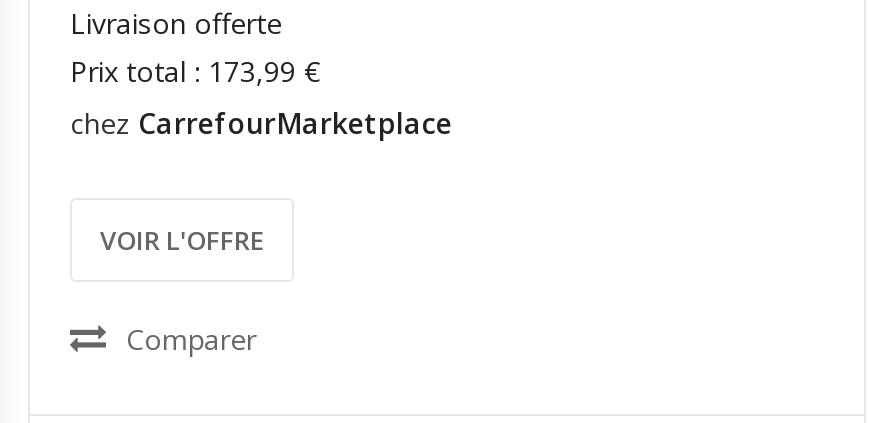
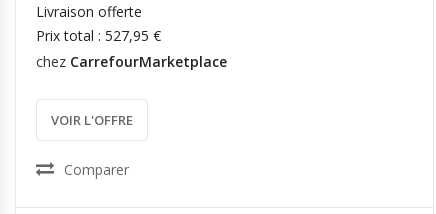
[70,52,320,90] Prix total : 173,99 € -> [36,26,161,45] Prix total : 527,95 €

